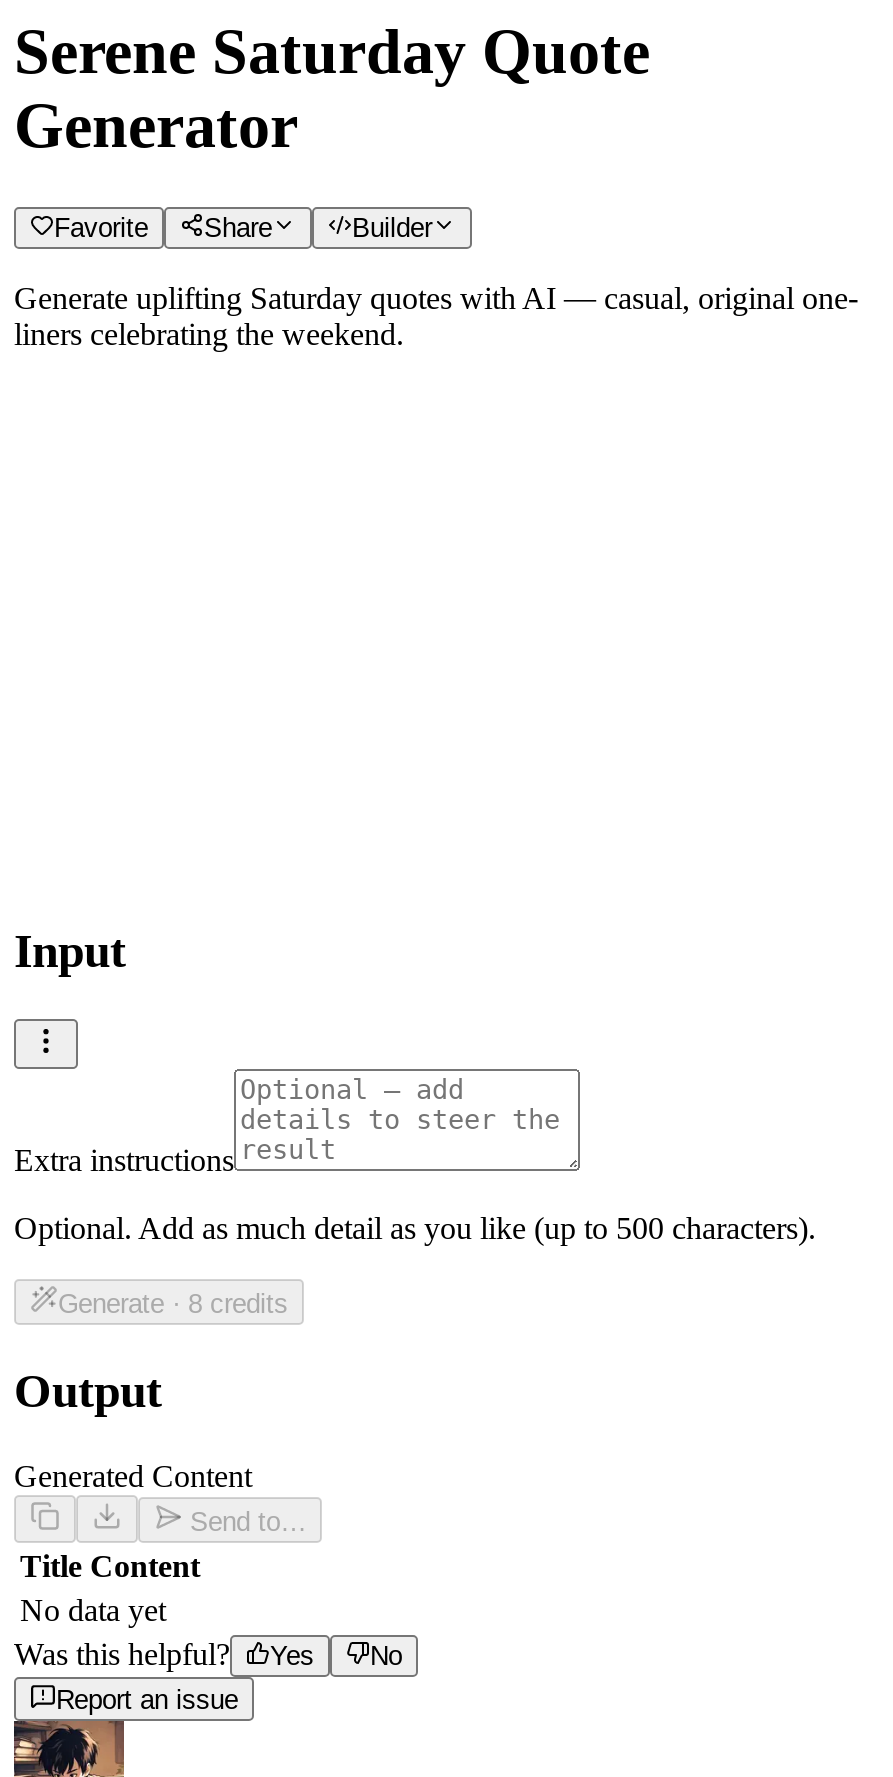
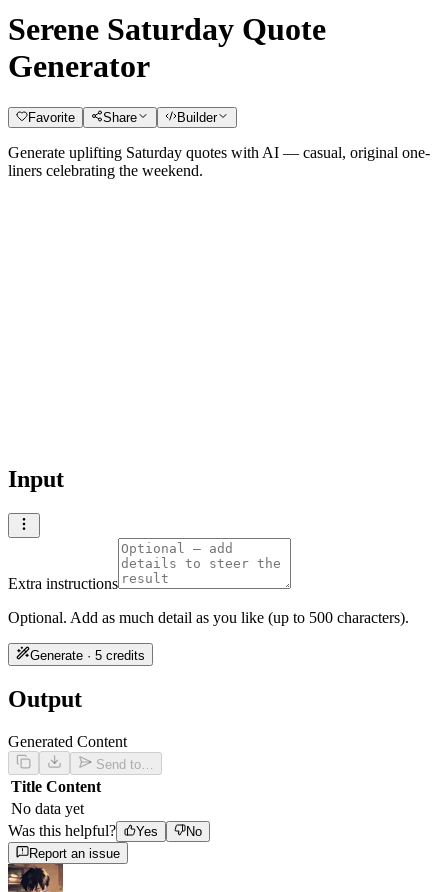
[58,1288,288,1318] Generate · 8 credits -> [30,648,145,663] Generate · 5 credits

